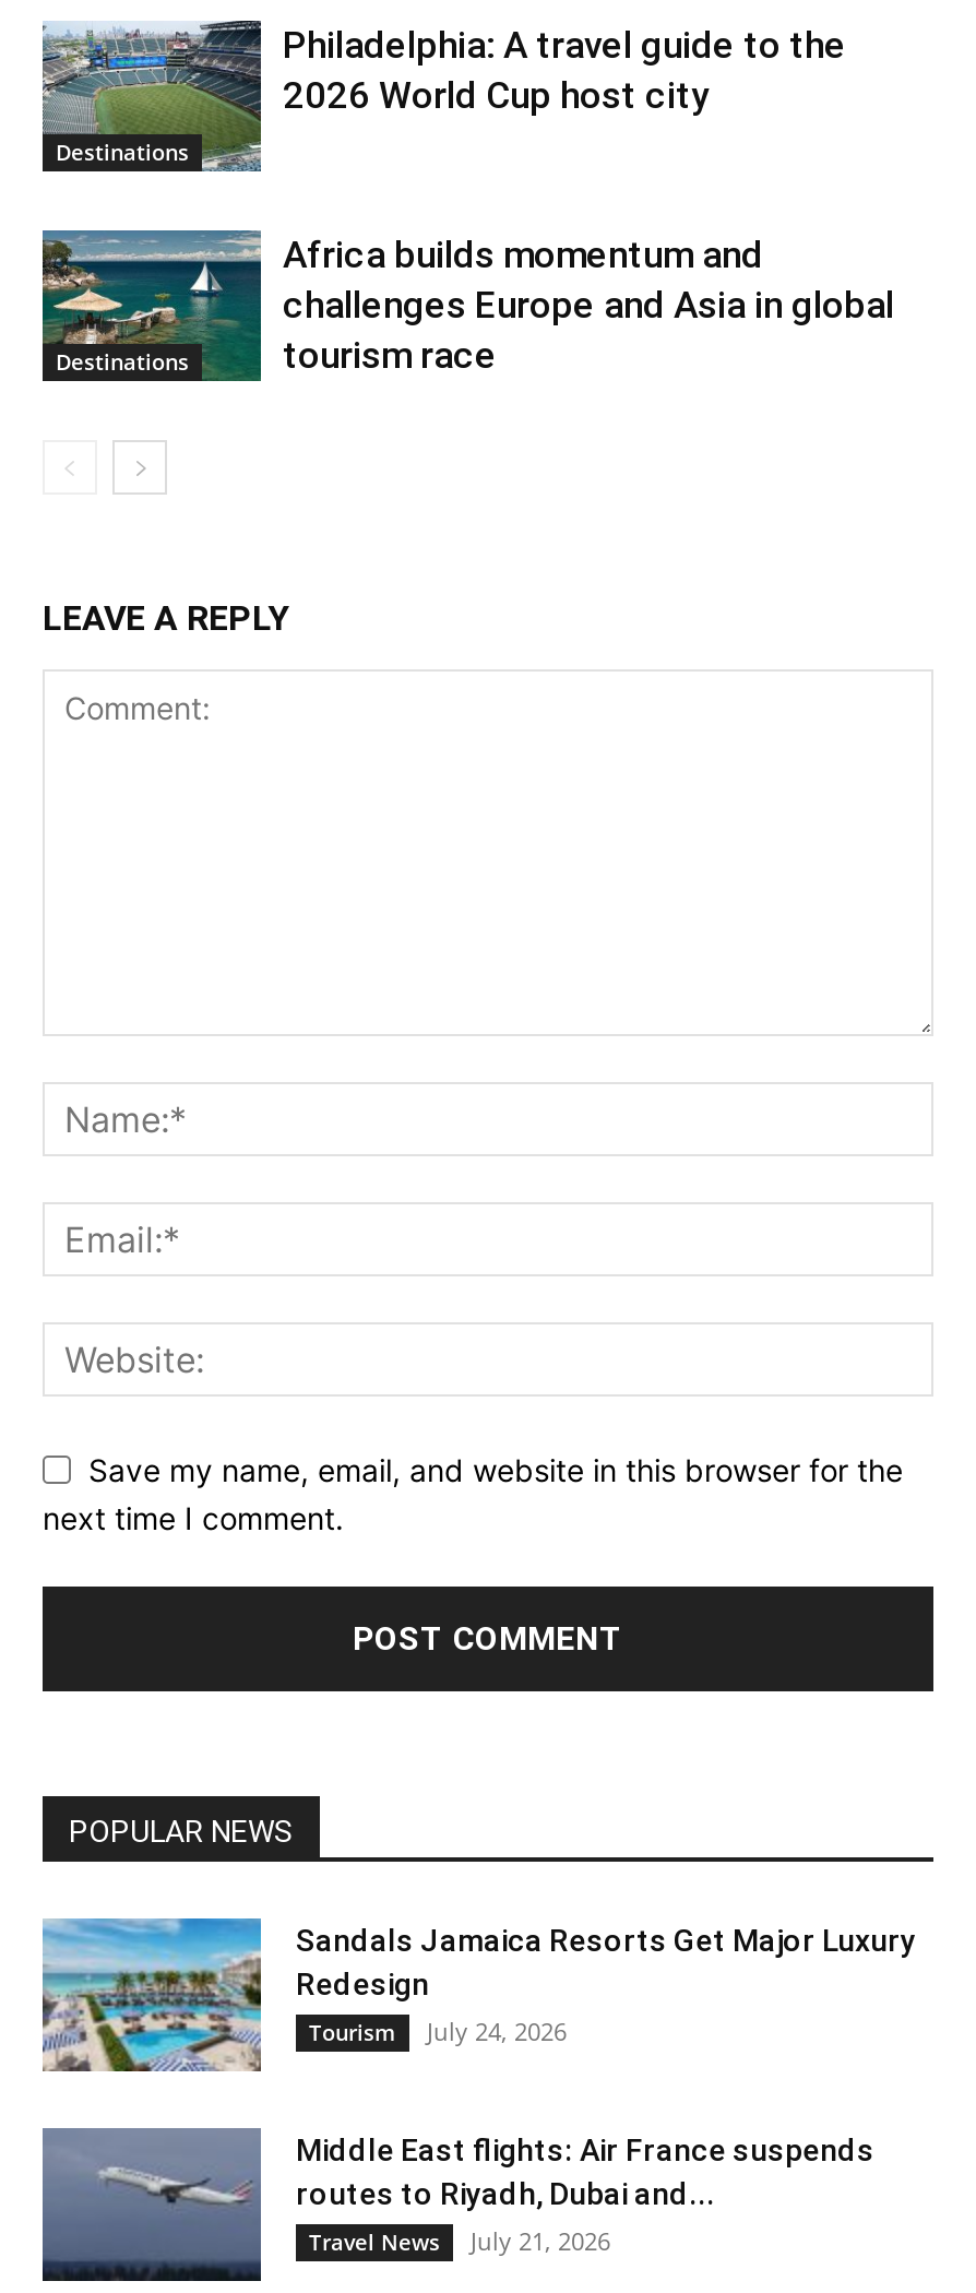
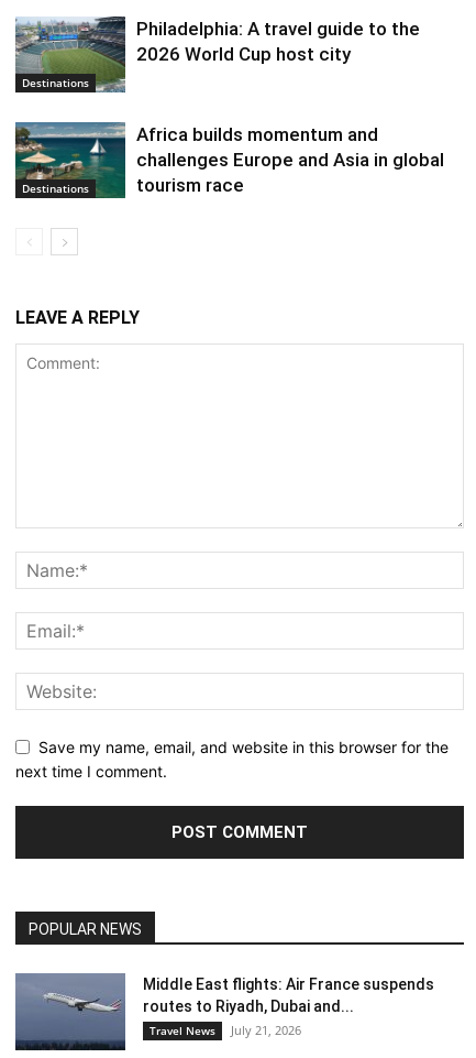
[43,1918,916,2074] [image] | Sandals Jamaica Resorts Get Major Luxury | Redesign | Tourism | July 24, 2026 -> none

